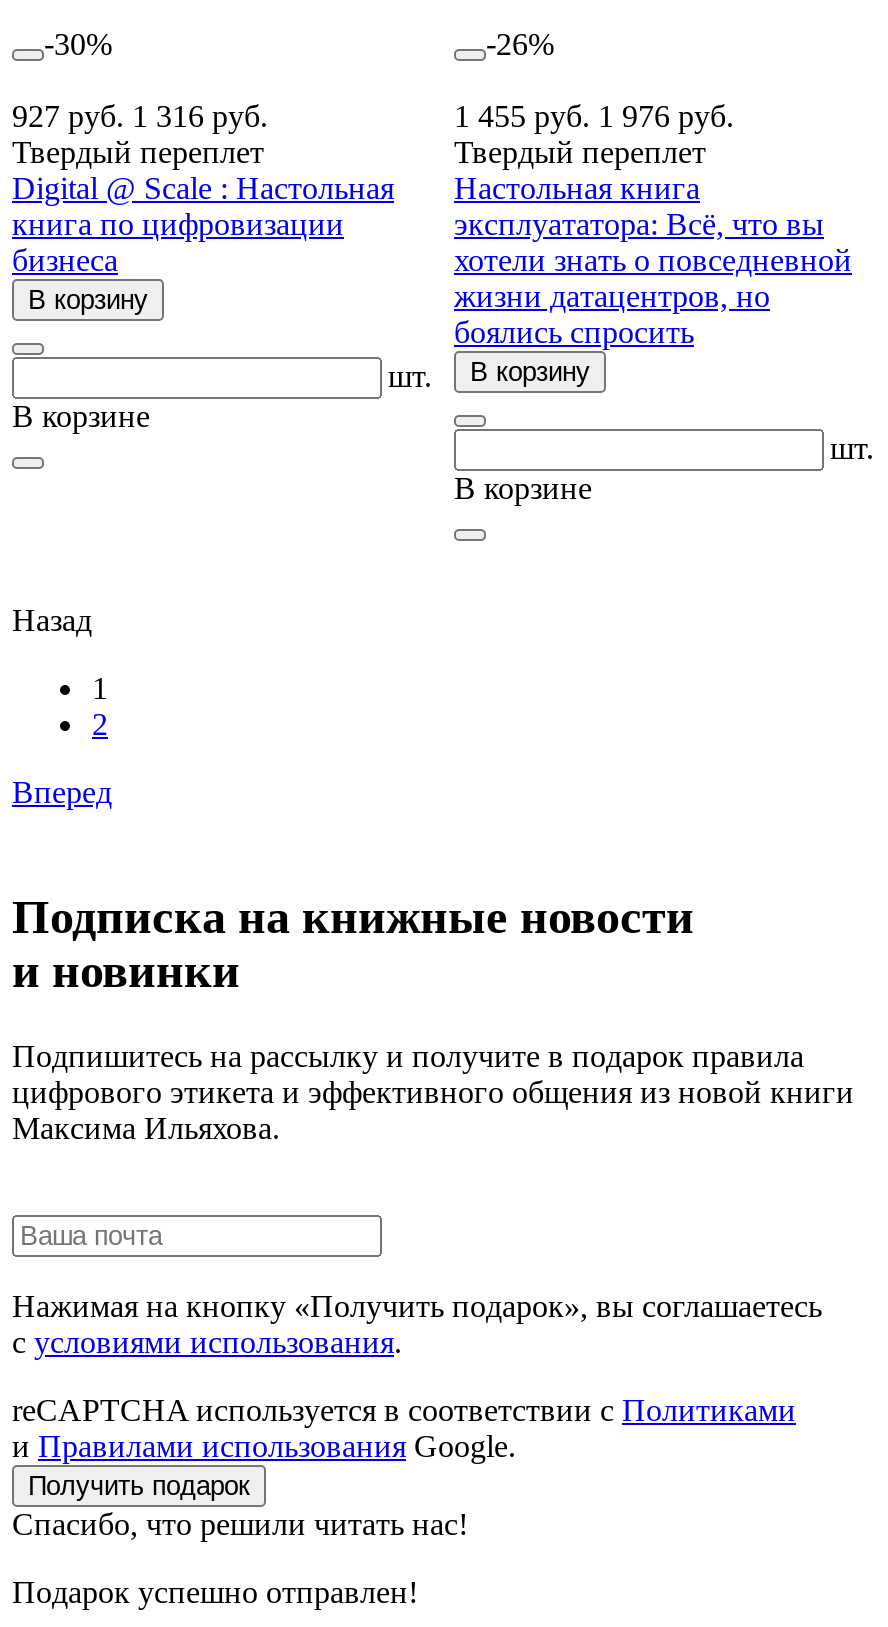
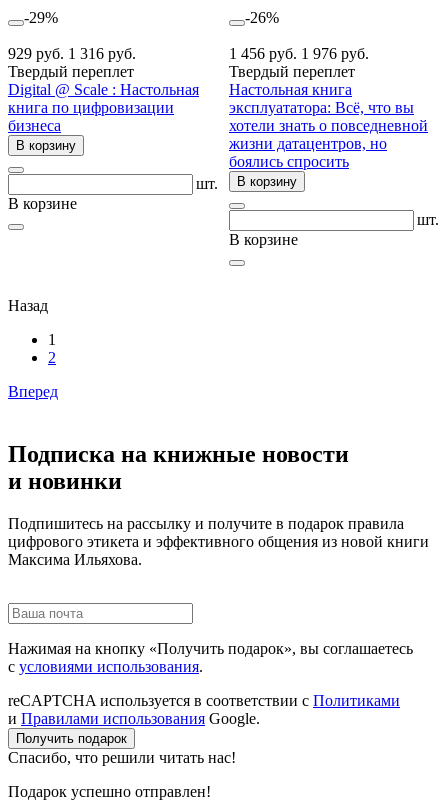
[44,28,112,62] -30% -> [24,9,58,26] -29%
[12,100,268,134] 927 руб. 1 316 руб. -> [8,45,136,62] 929 руб. 1 316 руб.
[454,100,734,134] 1 455 руб. 1 976 руб. -> [229,45,369,62] 1 456 руб. 1 976 руб.

